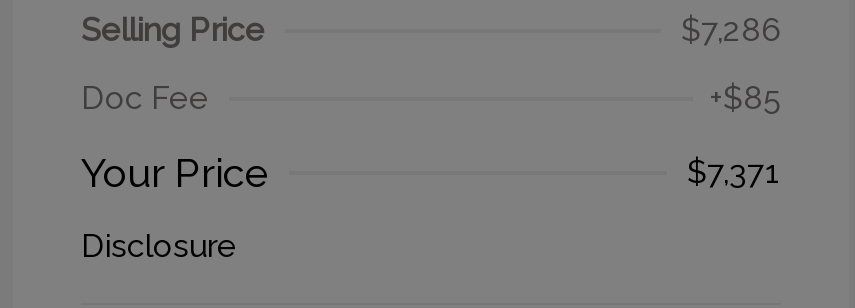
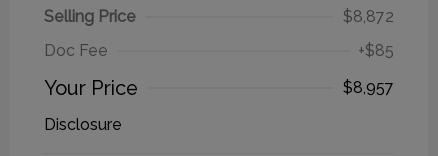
[681,10,781,48] $7,286 -> [343,7,394,26] $8,872
[687,152,781,190] $7,371 -> [343,78,394,97] $8,957

